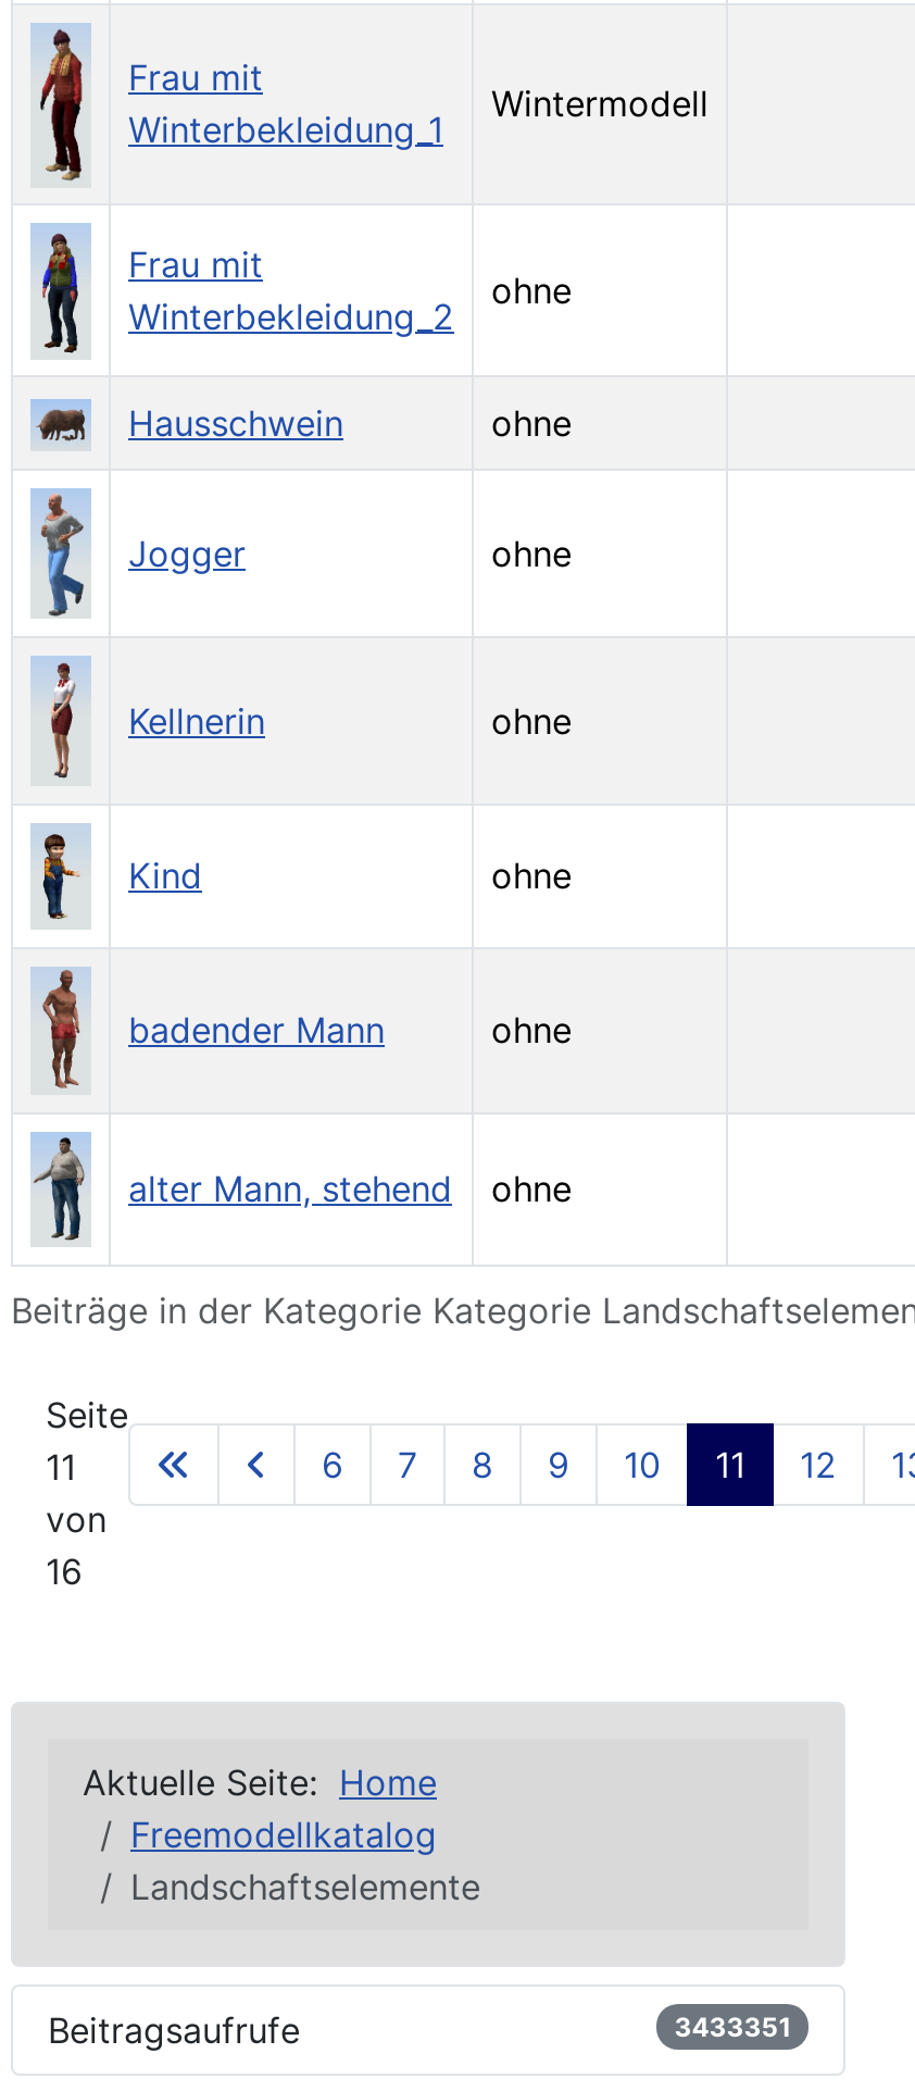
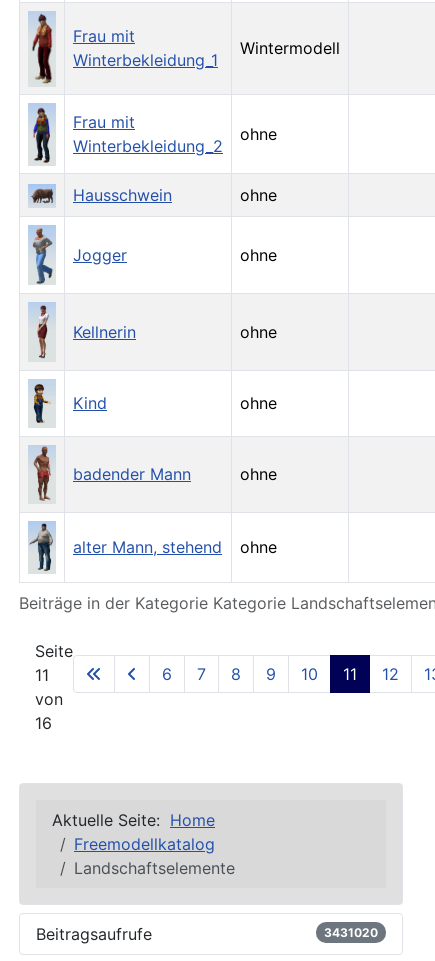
[674,2010,792,2042] 3433351 -> [324,925,378,940] 3431020

